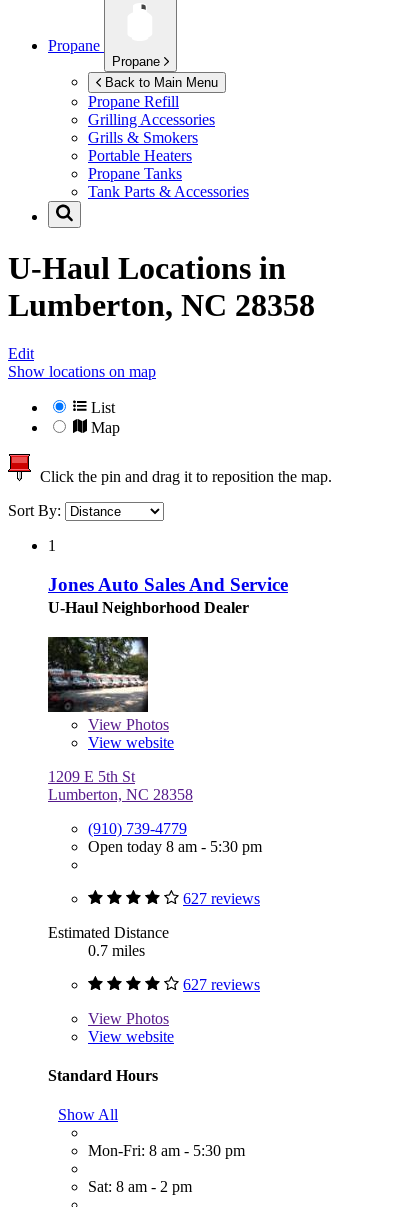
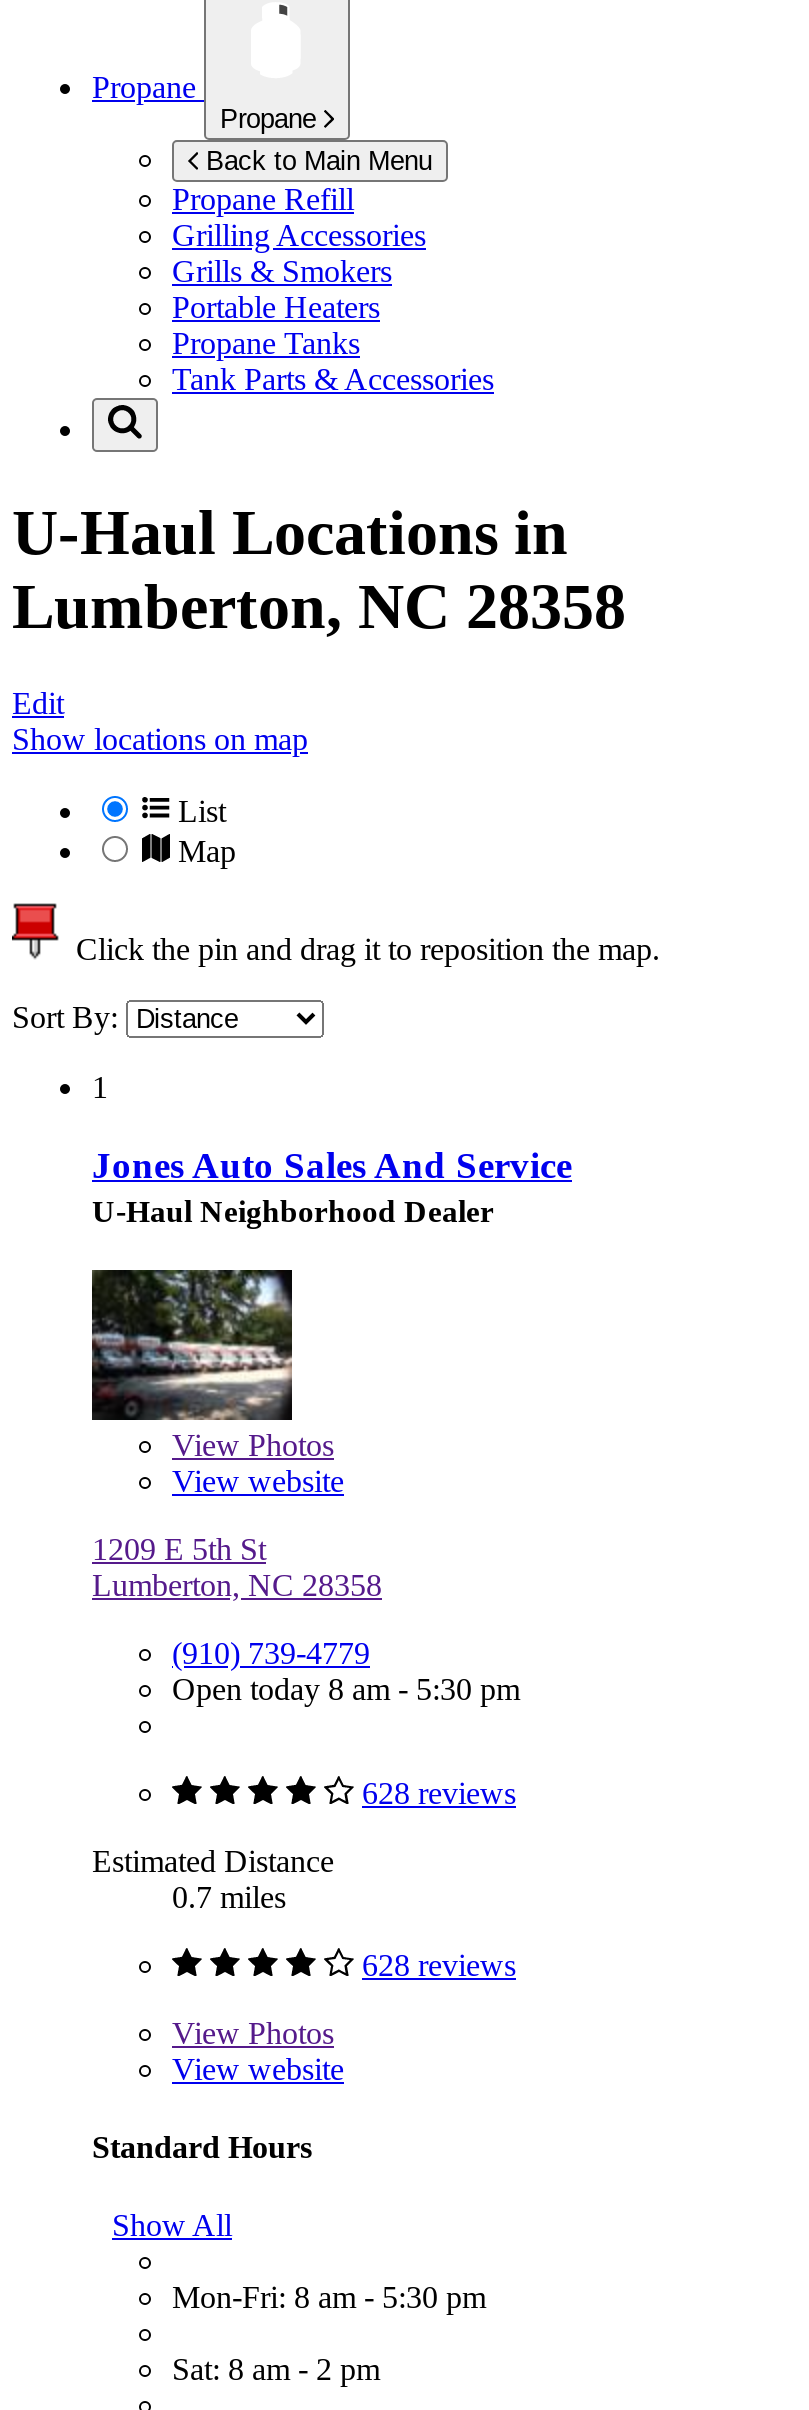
[183,889,260,906] 627 reviews -> [362,1775,516,1809] 628 reviews
[183,975,260,992] 627 reviews -> [362,1947,516,1981] 628 reviews

